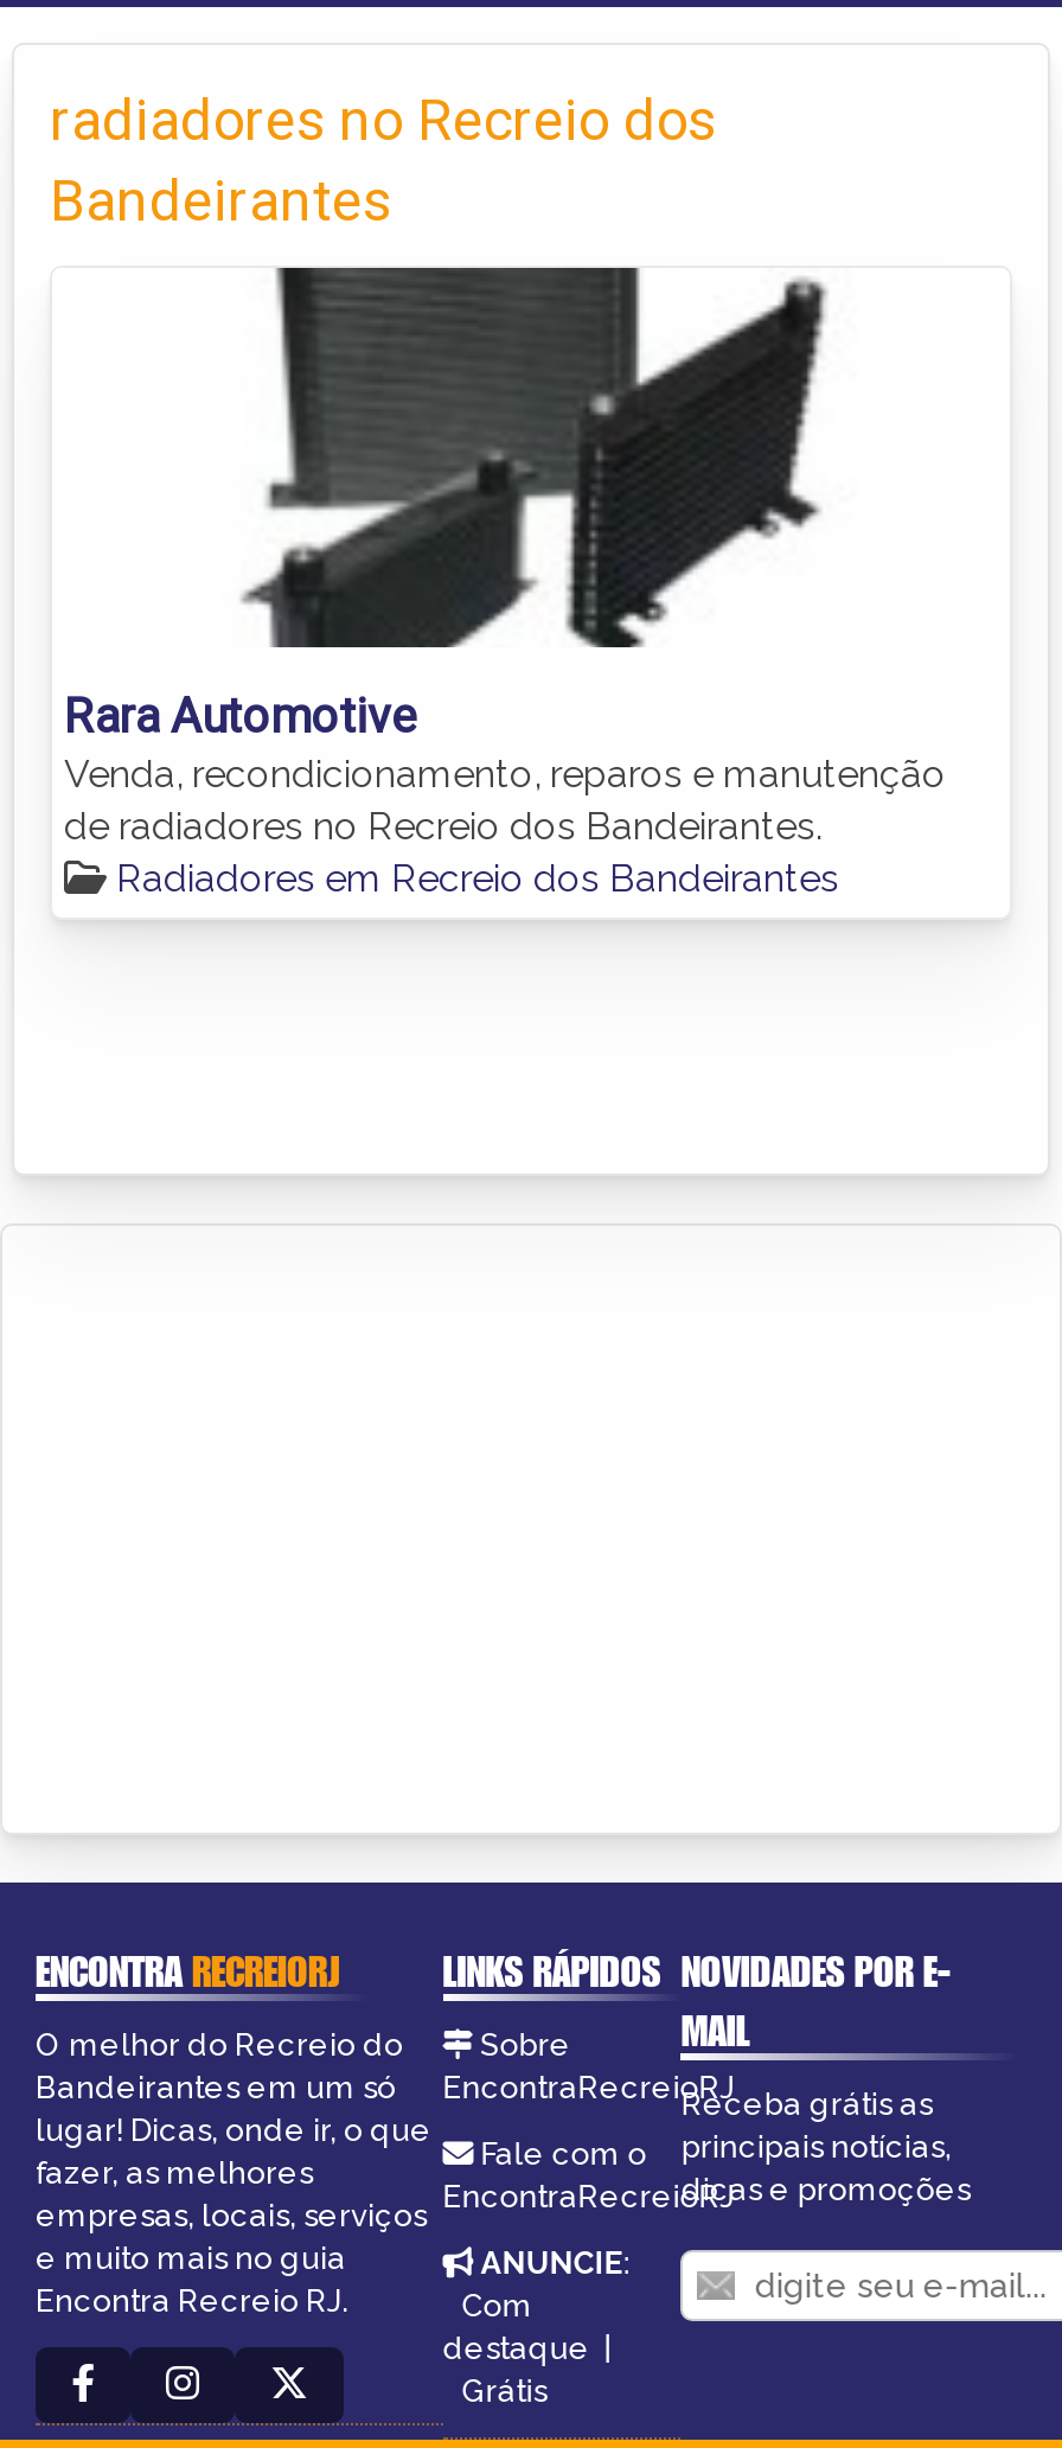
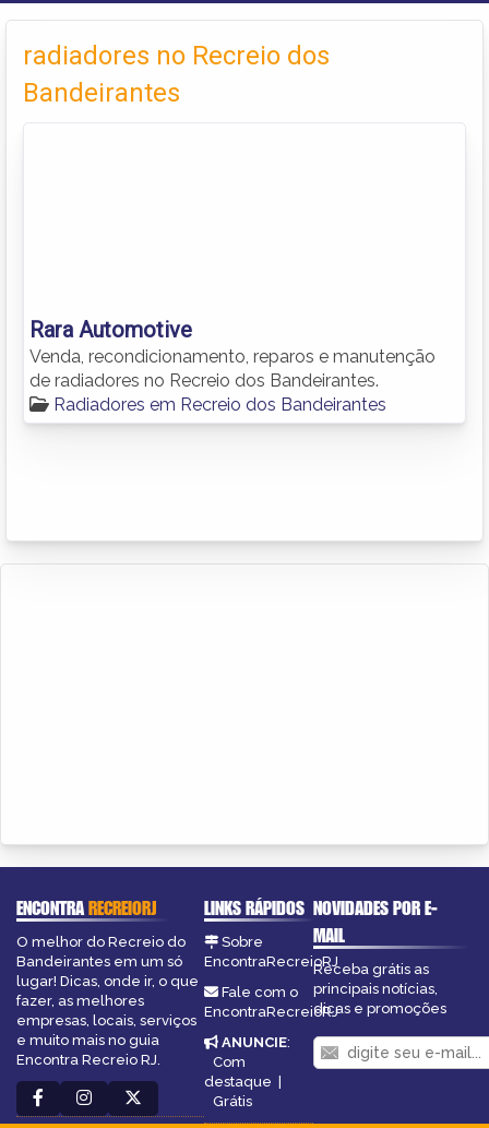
[242,266,827,650] [image] -> none

